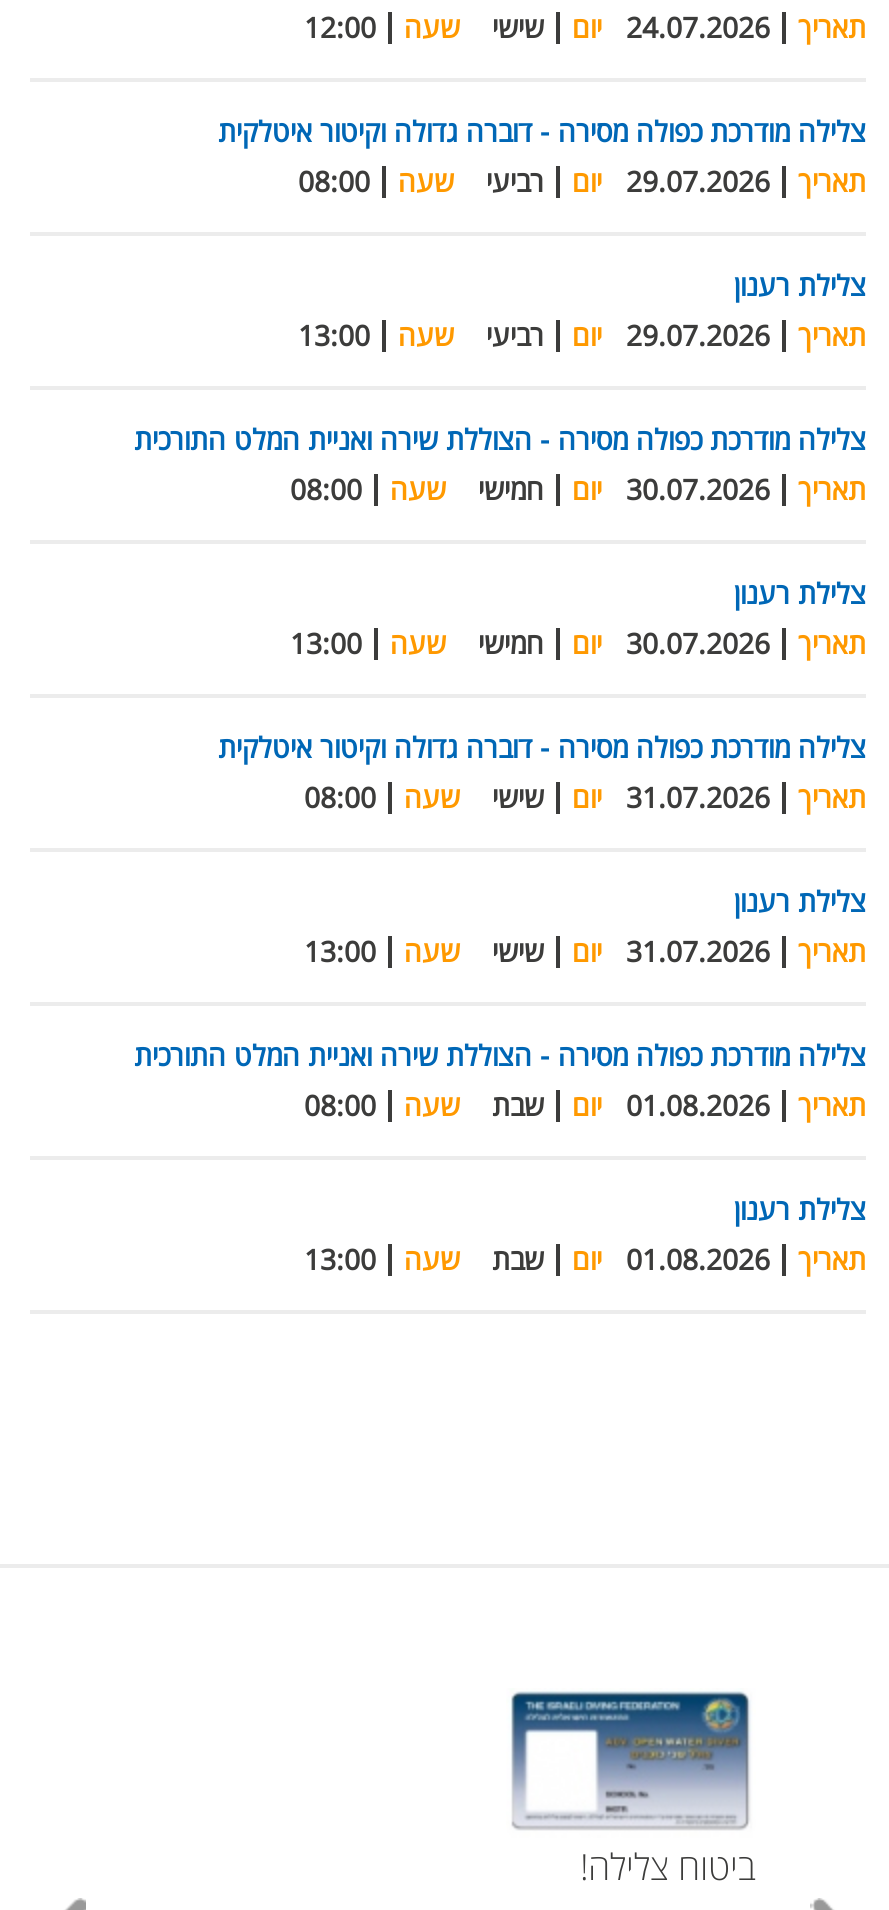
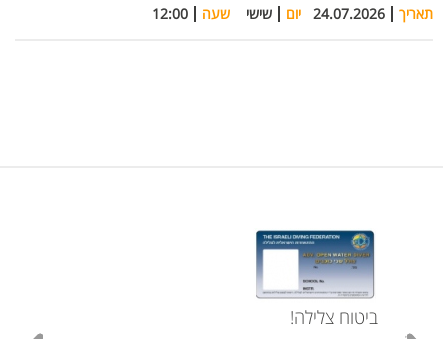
[134,113,866,1279] צלילה מודרכת כפולה מסירה - דוברה גדולה וקיטור איטלקית | תאריך 29.07.2026 יום רביעי שעה 08:00 | צלילת רענון | תאריך 29.07.2026 יום רביעי שעה 13:00 | צלילה מודרכת כפולה מסירה - הצוללת שירה ואניית המלט התורכית | תאריך 30.07.2026 יום חמישי שעה 08:00 | צלילת רענון | תאריך 30.07.2026 יום חמישי שעה 13:00 | צלילה מודרכת כפולה מסירה - דוברה גדולה וקיטור איטלקית | תאריך 31.07.2026 יום שישי שעה 08:00 | צלילת רענון | תאריך 31.07.2026 יום שישי שעה 13:00 | צלילה מודרכת כפולה מסירה - הצוללת שירה ואניית המלט התורכית | תאריך 01.08.2026 יום שבת שעה 08:00 | צלילת רענון | תאריך 01.08.2026 יום שבת שעה 13:00 -> none

